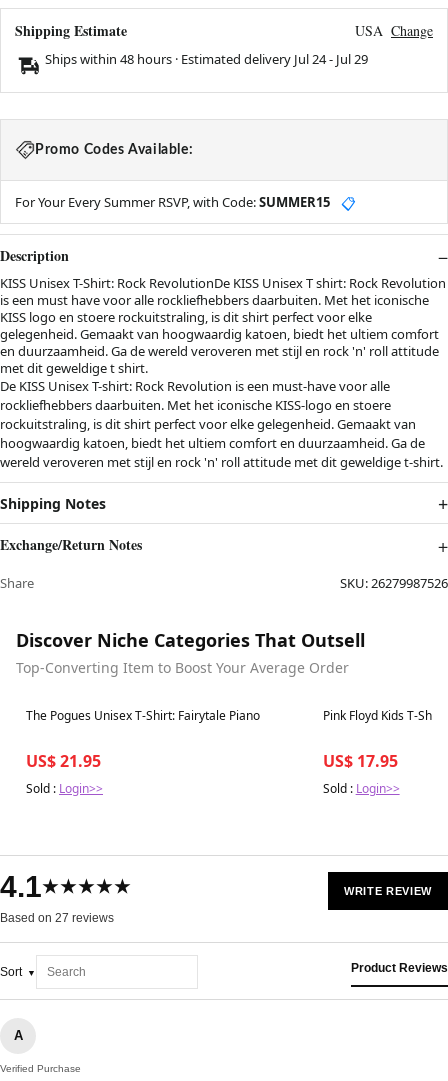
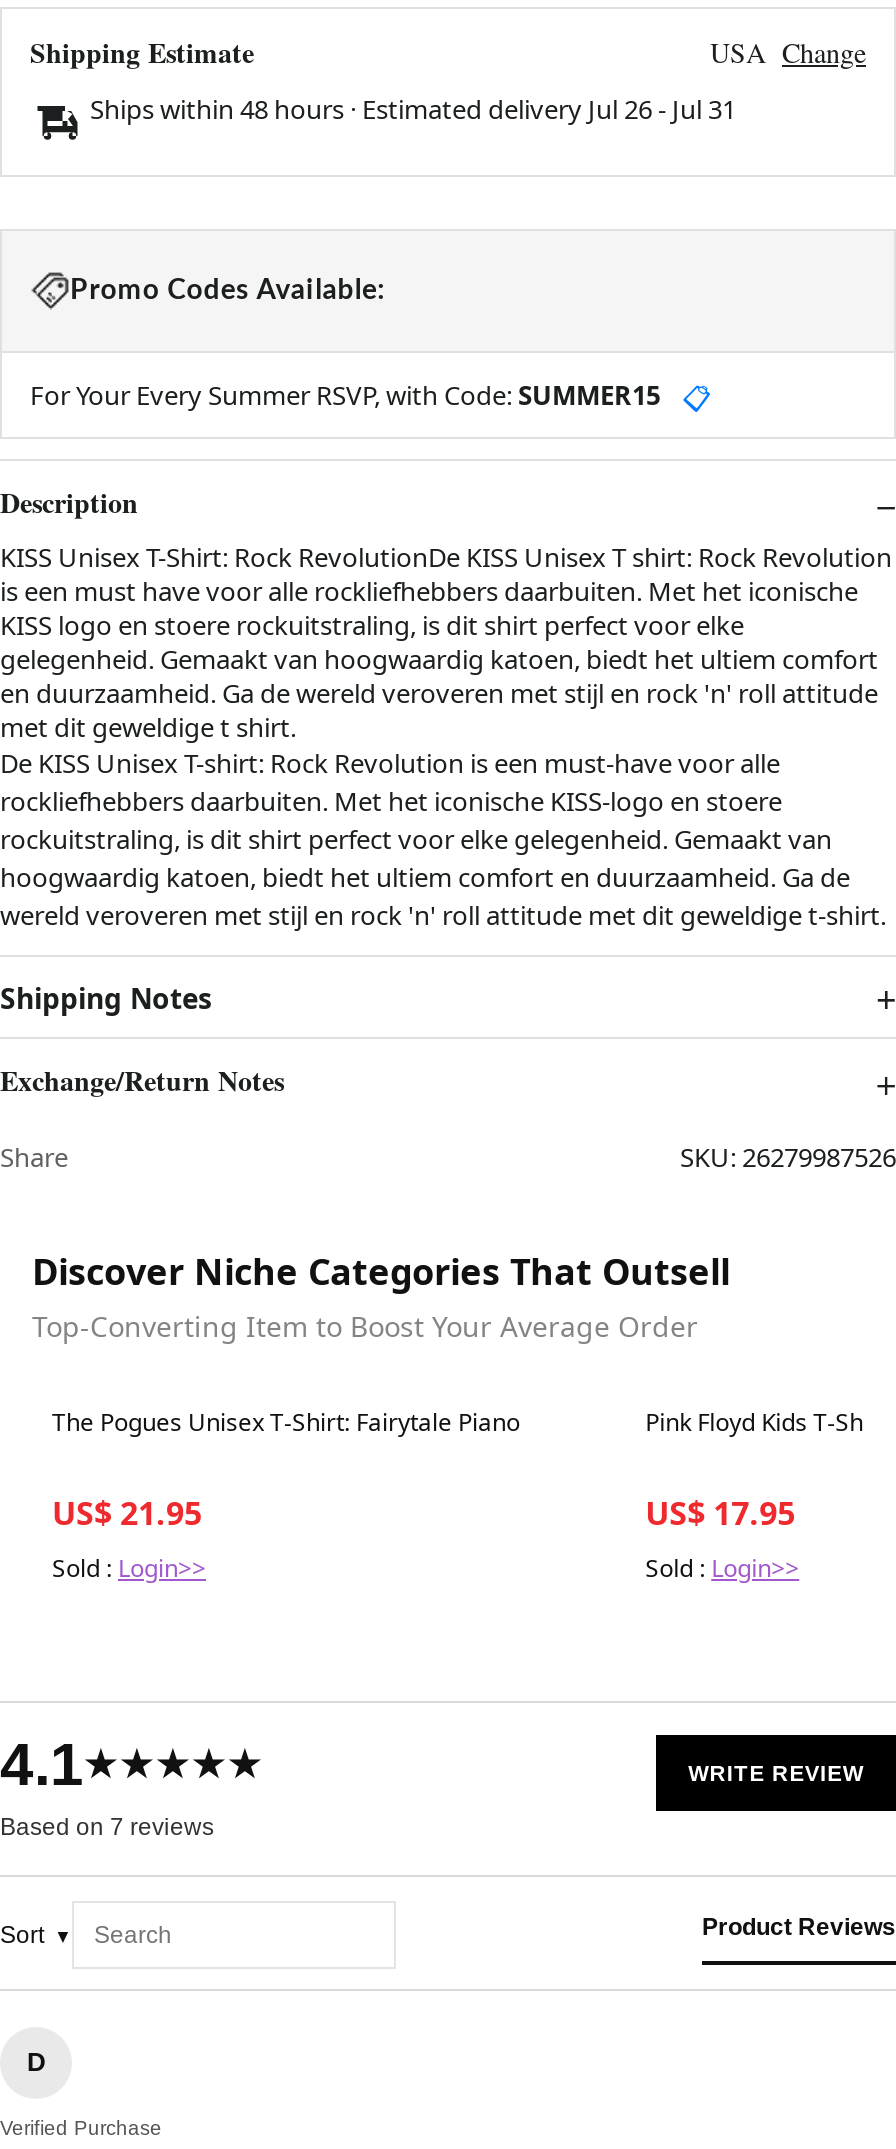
[45,50,368,68] Ships within 48 hours · Estimated delivery Jul 24 - Jul 29 -> [90,92,736,128] Ships within 48 hours · Estimated delivery Jul 26 - Jul 31
[0,911,114,925] Based on 27 reviews -> [0,1814,214,1842] Based on 7 reviews
[13,1028,22,1043] A -> [27,2048,45,2078] D

